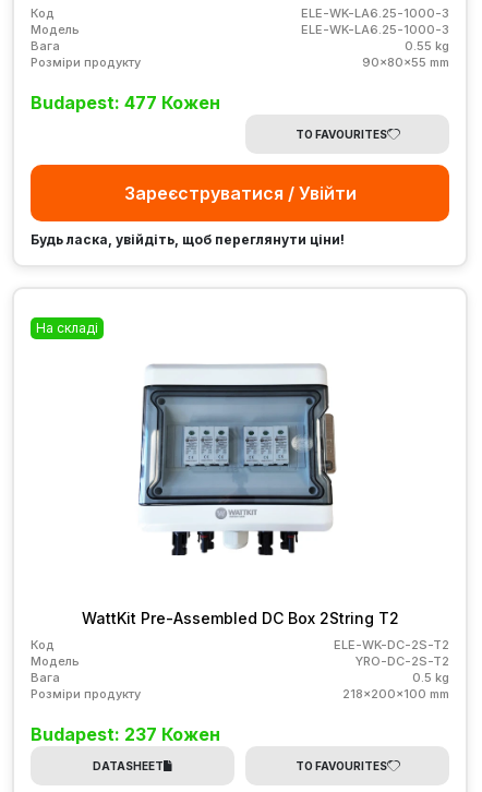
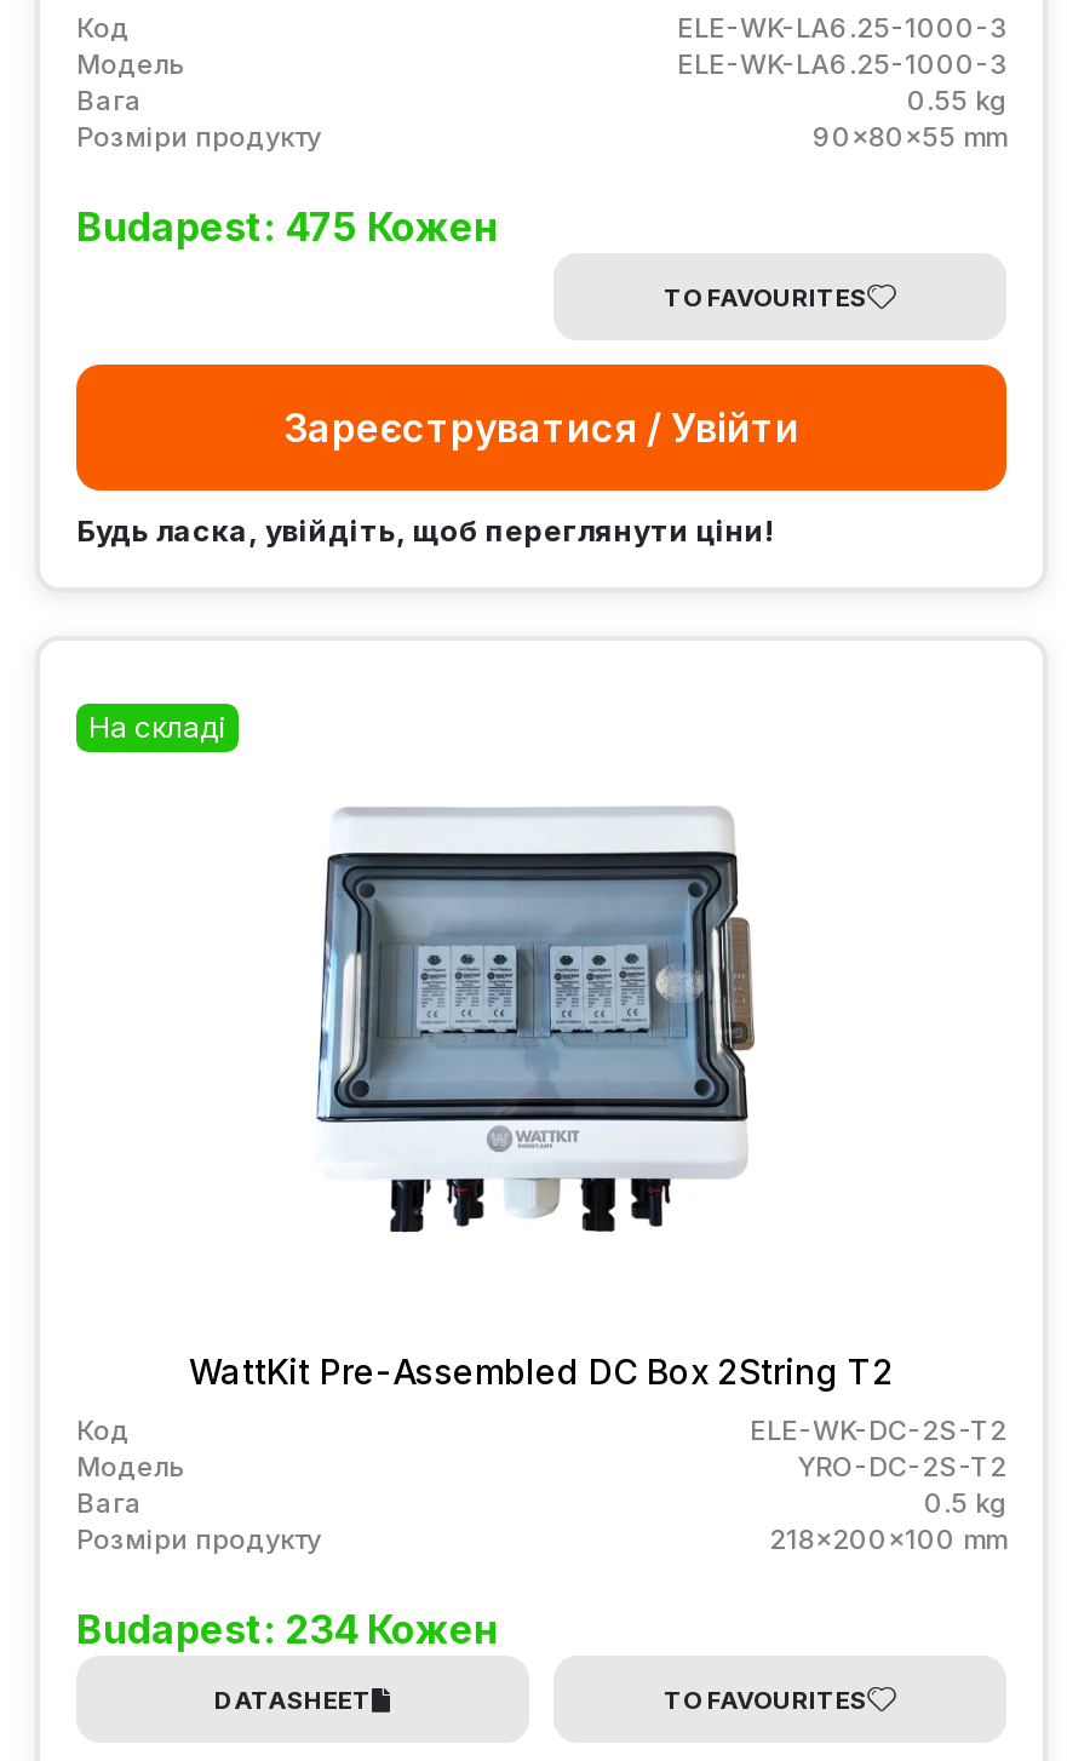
[31,92,220,113] Budapest: 477 Кожен -> [76,202,498,251] Budapest: 475 Кожен
[31,723,220,745] Budapest: 237 Кожен -> [76,1605,498,1653] Budapest: 234 Кожен

